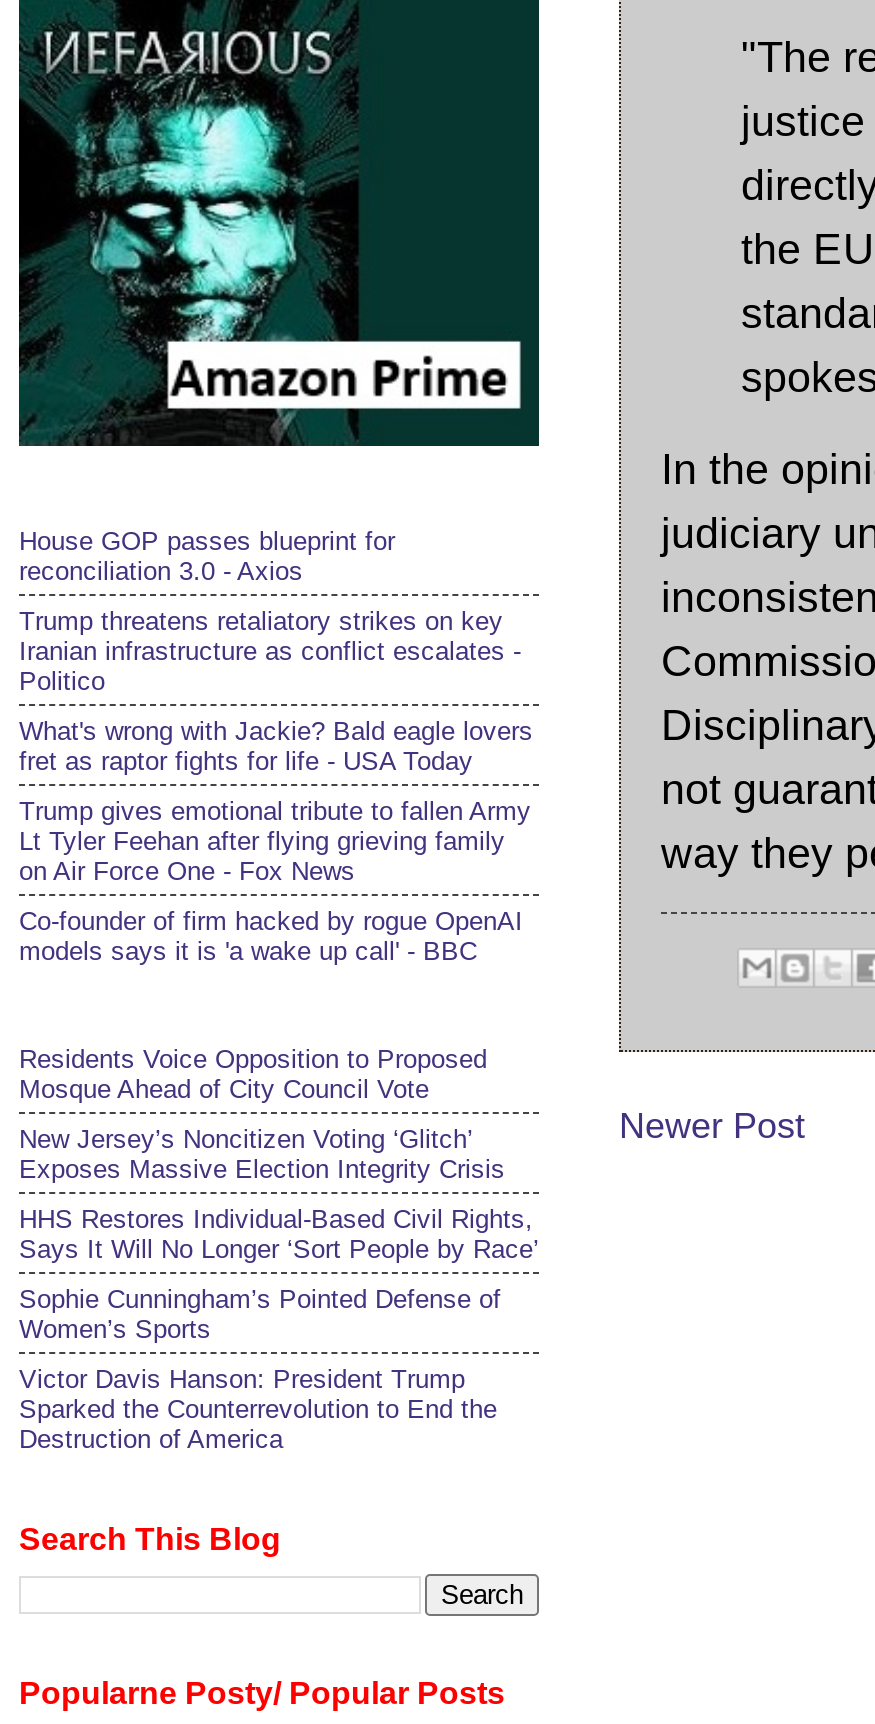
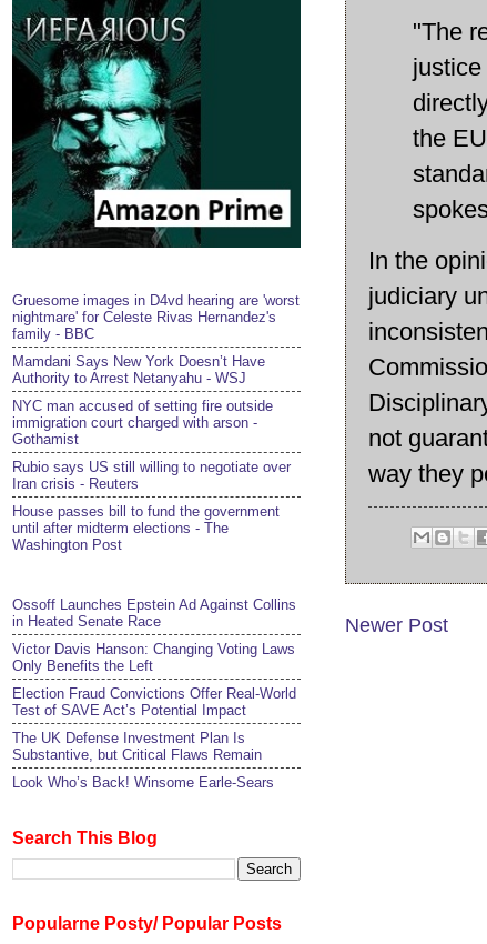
[19,526,395,586] House GOP passes blueprint for | reconciliation 3.0 - Axios -> [12,292,300,342] Gruesome images in D4vd hearing are 'worst | nightmare' for Celeste Rivas Hernandez's | family - BBC
[19,606,521,696] Trump threatens retaliatory strikes on key | Iranian infrastructure as conflict escalates - | Politico -> [12,353,265,386] Mamdani Says New York Doesn’t Have | Authority to Arrest Netanyahu - WSJ
[19,716,533,776] What's wrong with Jackie? Bald eagle lovers | fret as raptor fights for life - USA Today -> [12,397,273,447] NYC man accused of setting fire outside | immigration court charged with arson - | Gothamist
[19,796,531,886] Trump gives emotional tribute to fallen Army | Lt Tyler Feehan after flying grieving family | on Air Force One - Fox News -> [12,458,291,492] Rubio says US still willing to negotiate over | Iran crisis - Reuters
[19,906,523,966] Co-founder of firm hacked by rogue OpenAI | models says it is 'a wake up call' - BBC -> [12,503,280,553] House passes bill to fund the government | until after midterm elections - The | Washington Post
[19,1044,487,1104] Residents Voice Opposition to Proposed | Mosque Ahead of City Council Vote -> [12,596,296,629] Ossoff Launches Epstein Ad Against Collins | in Heated Senate Race
[19,1124,505,1184] New Jersey’s Noncitizen Voting ‘Glitch’ | Exposes Massive Election Integrity Crisis -> [12,641,295,674] Victor Davis Hanson: Changing Voting Laws | Only Benefits the Left
[19,1204,539,1264] HHS Restores Individual-Based Civil Rights, | Says It Will No Longer ‘Sort People by Race’ -> [12,685,296,718] Election Fraud Convictions Offer Real-World | Test of SAVE Act’s Potential Impact
[19,1284,501,1344] Sophie Cunningham’s Pointed Defense of | Women’s Sports -> [12,729,262,763] The UK Defense Investment Plan Is | Substantive, but Critical Flaws Remain
[19,1364,497,1454] Victor Davis Hanson: President Trump | Sparked the Counterrevolution to End the | Destruction of America -> [12,774,274,791] Look Who’s Back! Winsome Earle-Sears

